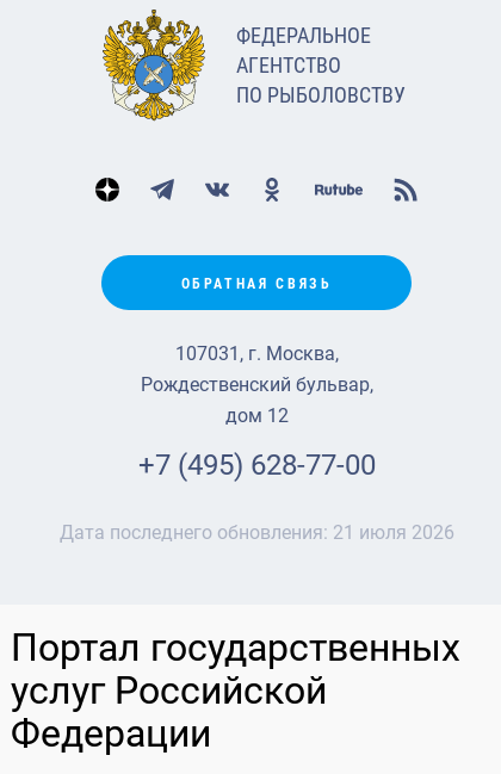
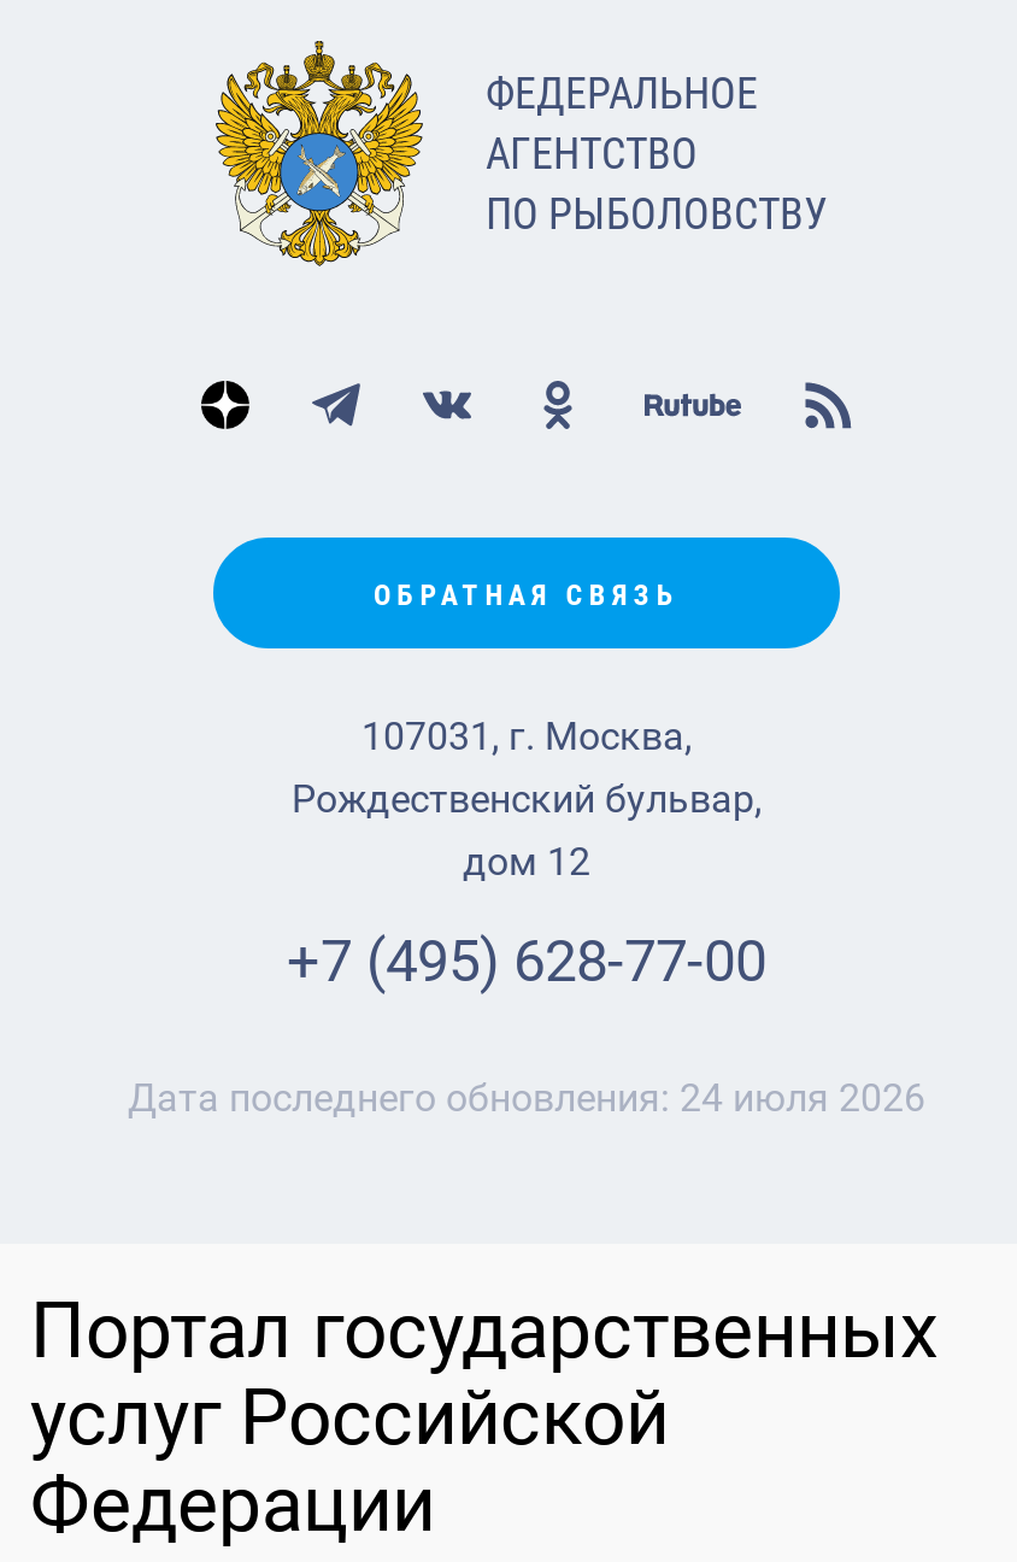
[59,521,454,544] Дата последнего обновления: 21 июля 2026 -> [128,1075,925,1121] Дата последнего обновления: 24 июля 2026

